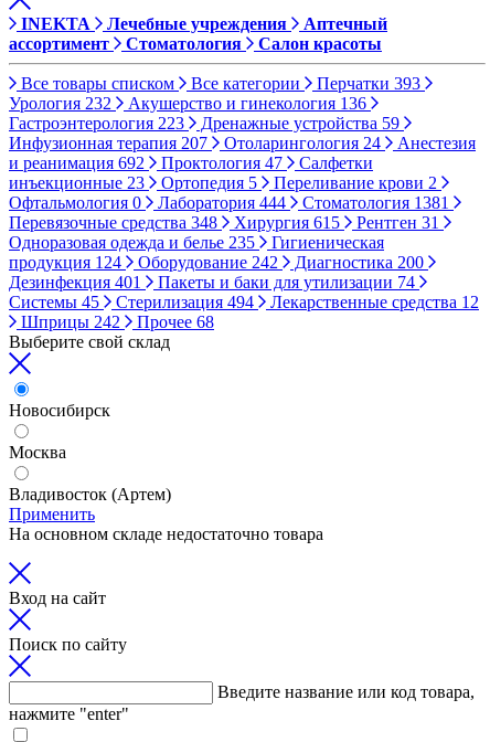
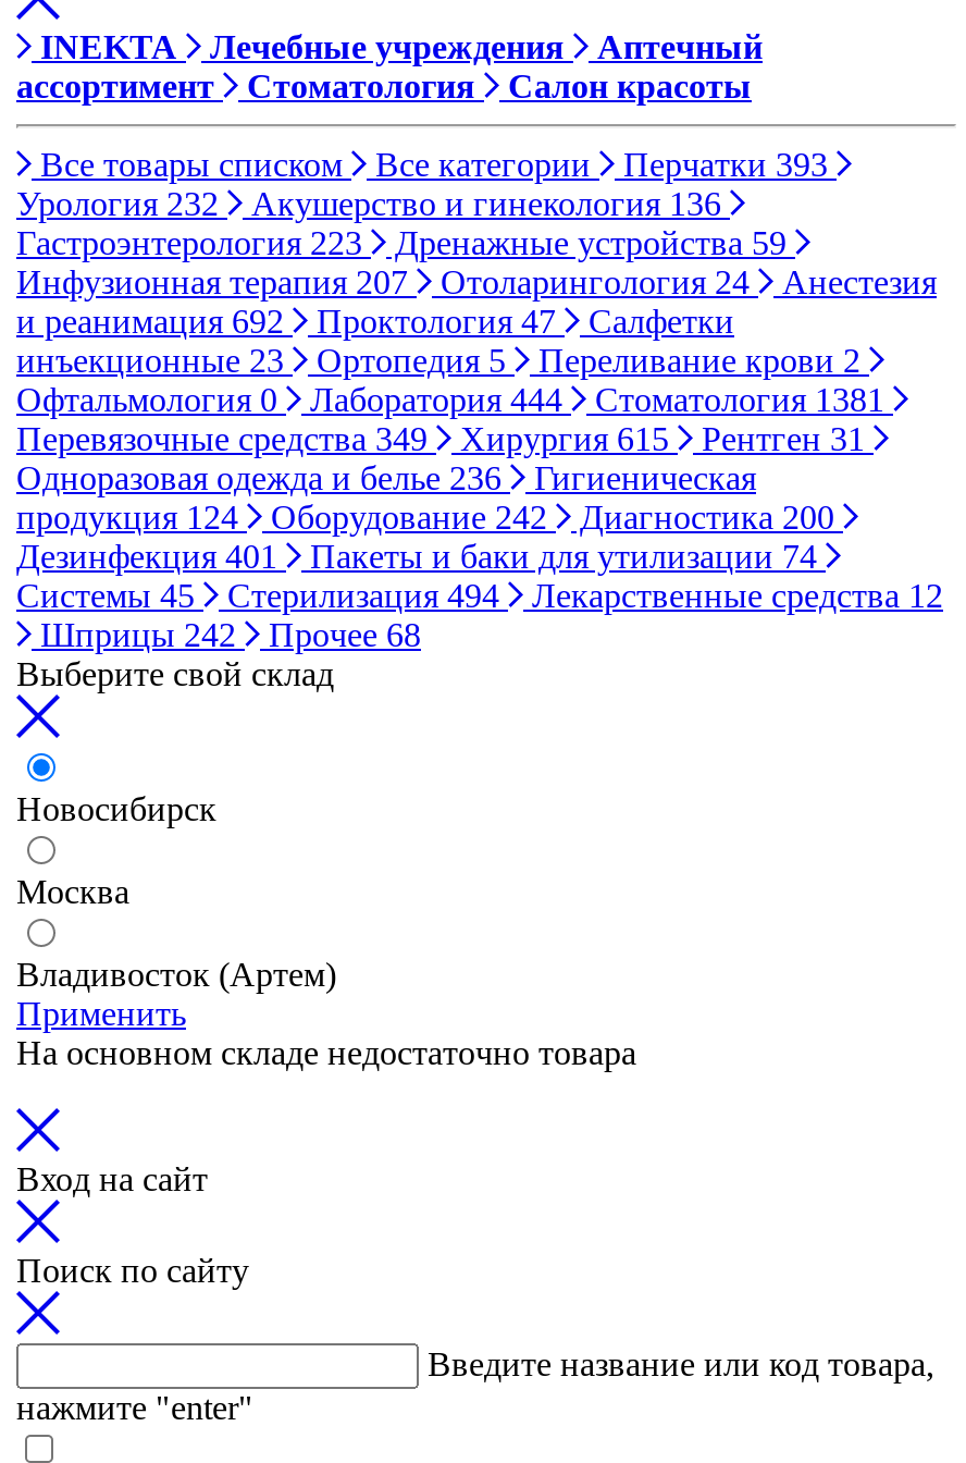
[9,213,217,232] Перевязочные средства 348 -> [16,421,428,458] Перевязочные средства 349
[9,233,255,252] Одноразовая одежда и белье 235 -> [16,460,501,497] Одноразовая одежда и белье 236

